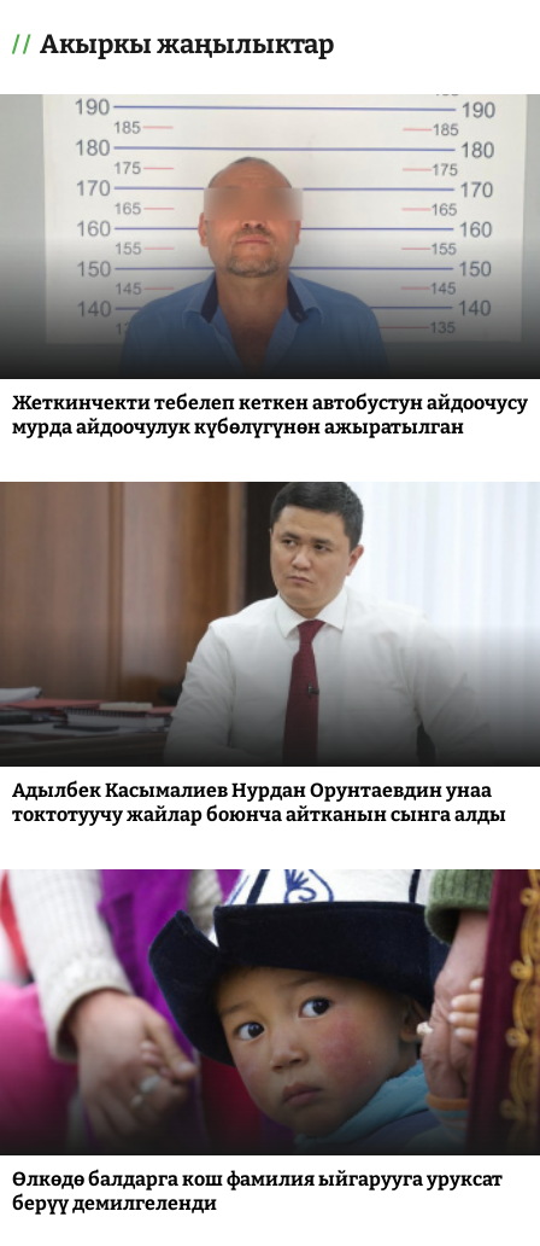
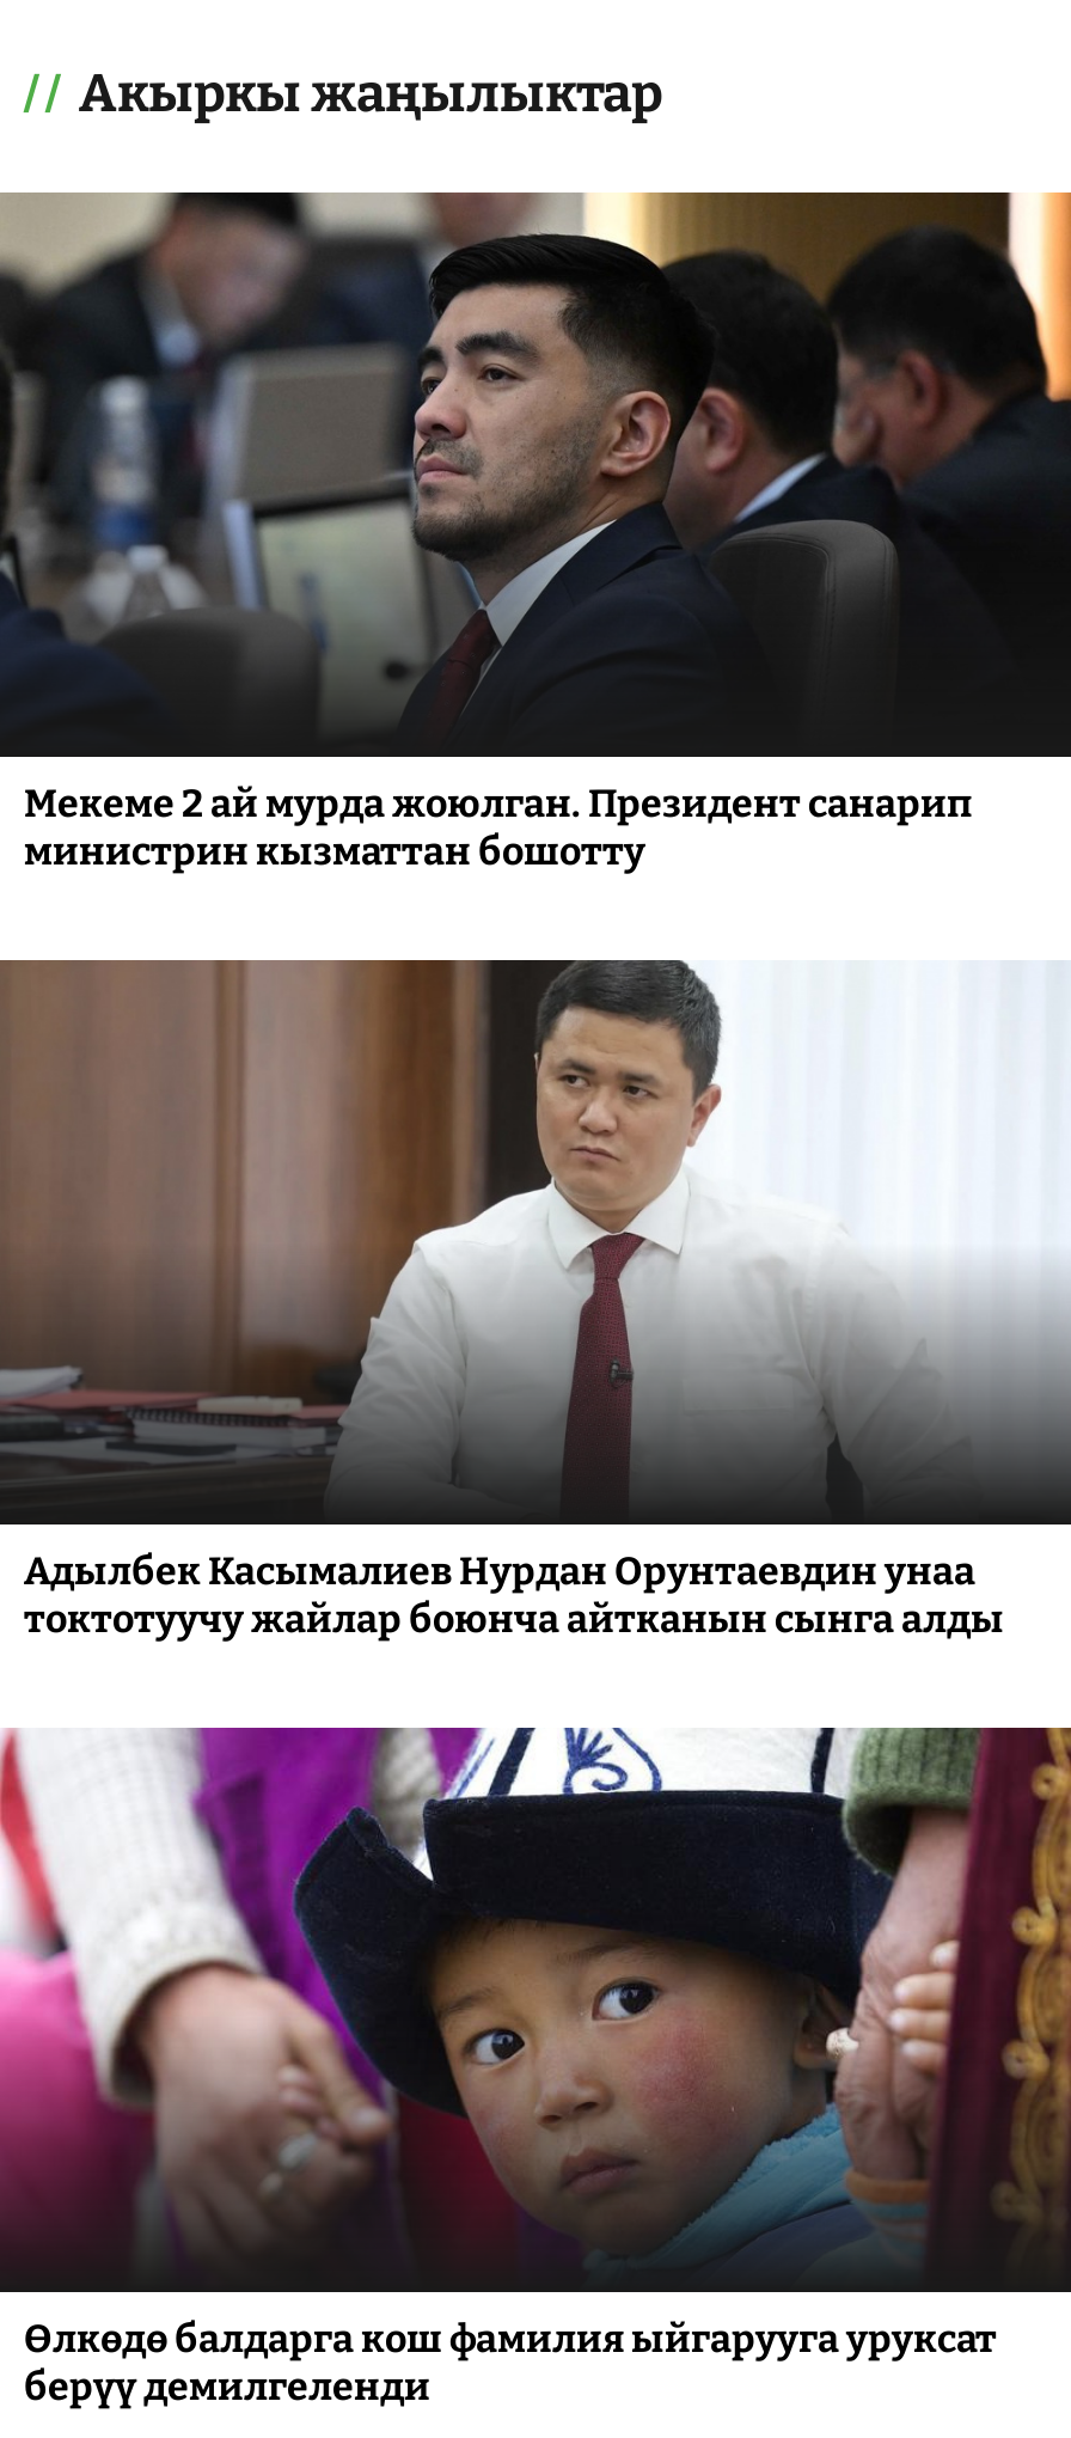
[4,94,536,439] [image] | Жеткинчекти тебелеп кеткен автобустун айдоочусу | мурда айдоочулук күбөлүгүнөн ажыратылган -> [7,189,1064,874] [image] | Мекеме 2 ай мурда жоюлган. Президент санарип | министрин кызматтан бошотту

